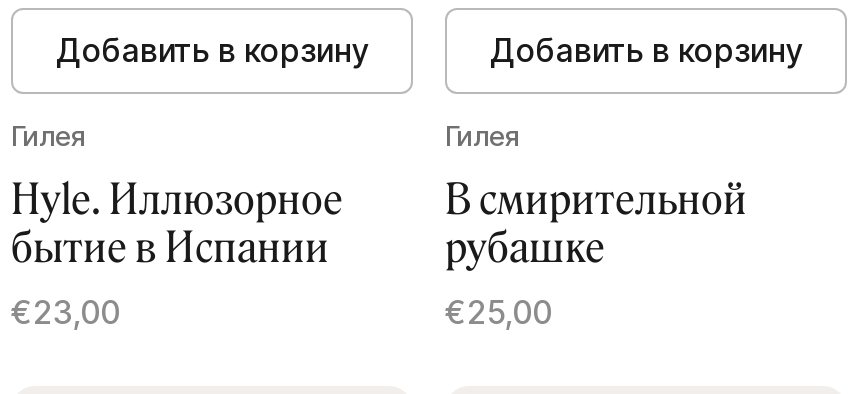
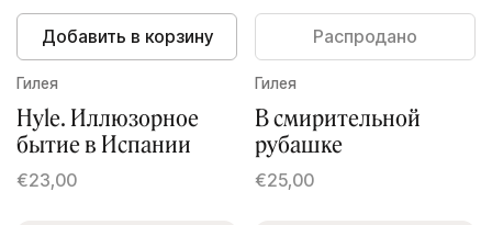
[490,33,802,71] Добавить в корзину -> [313,27,417,48] Распродано

